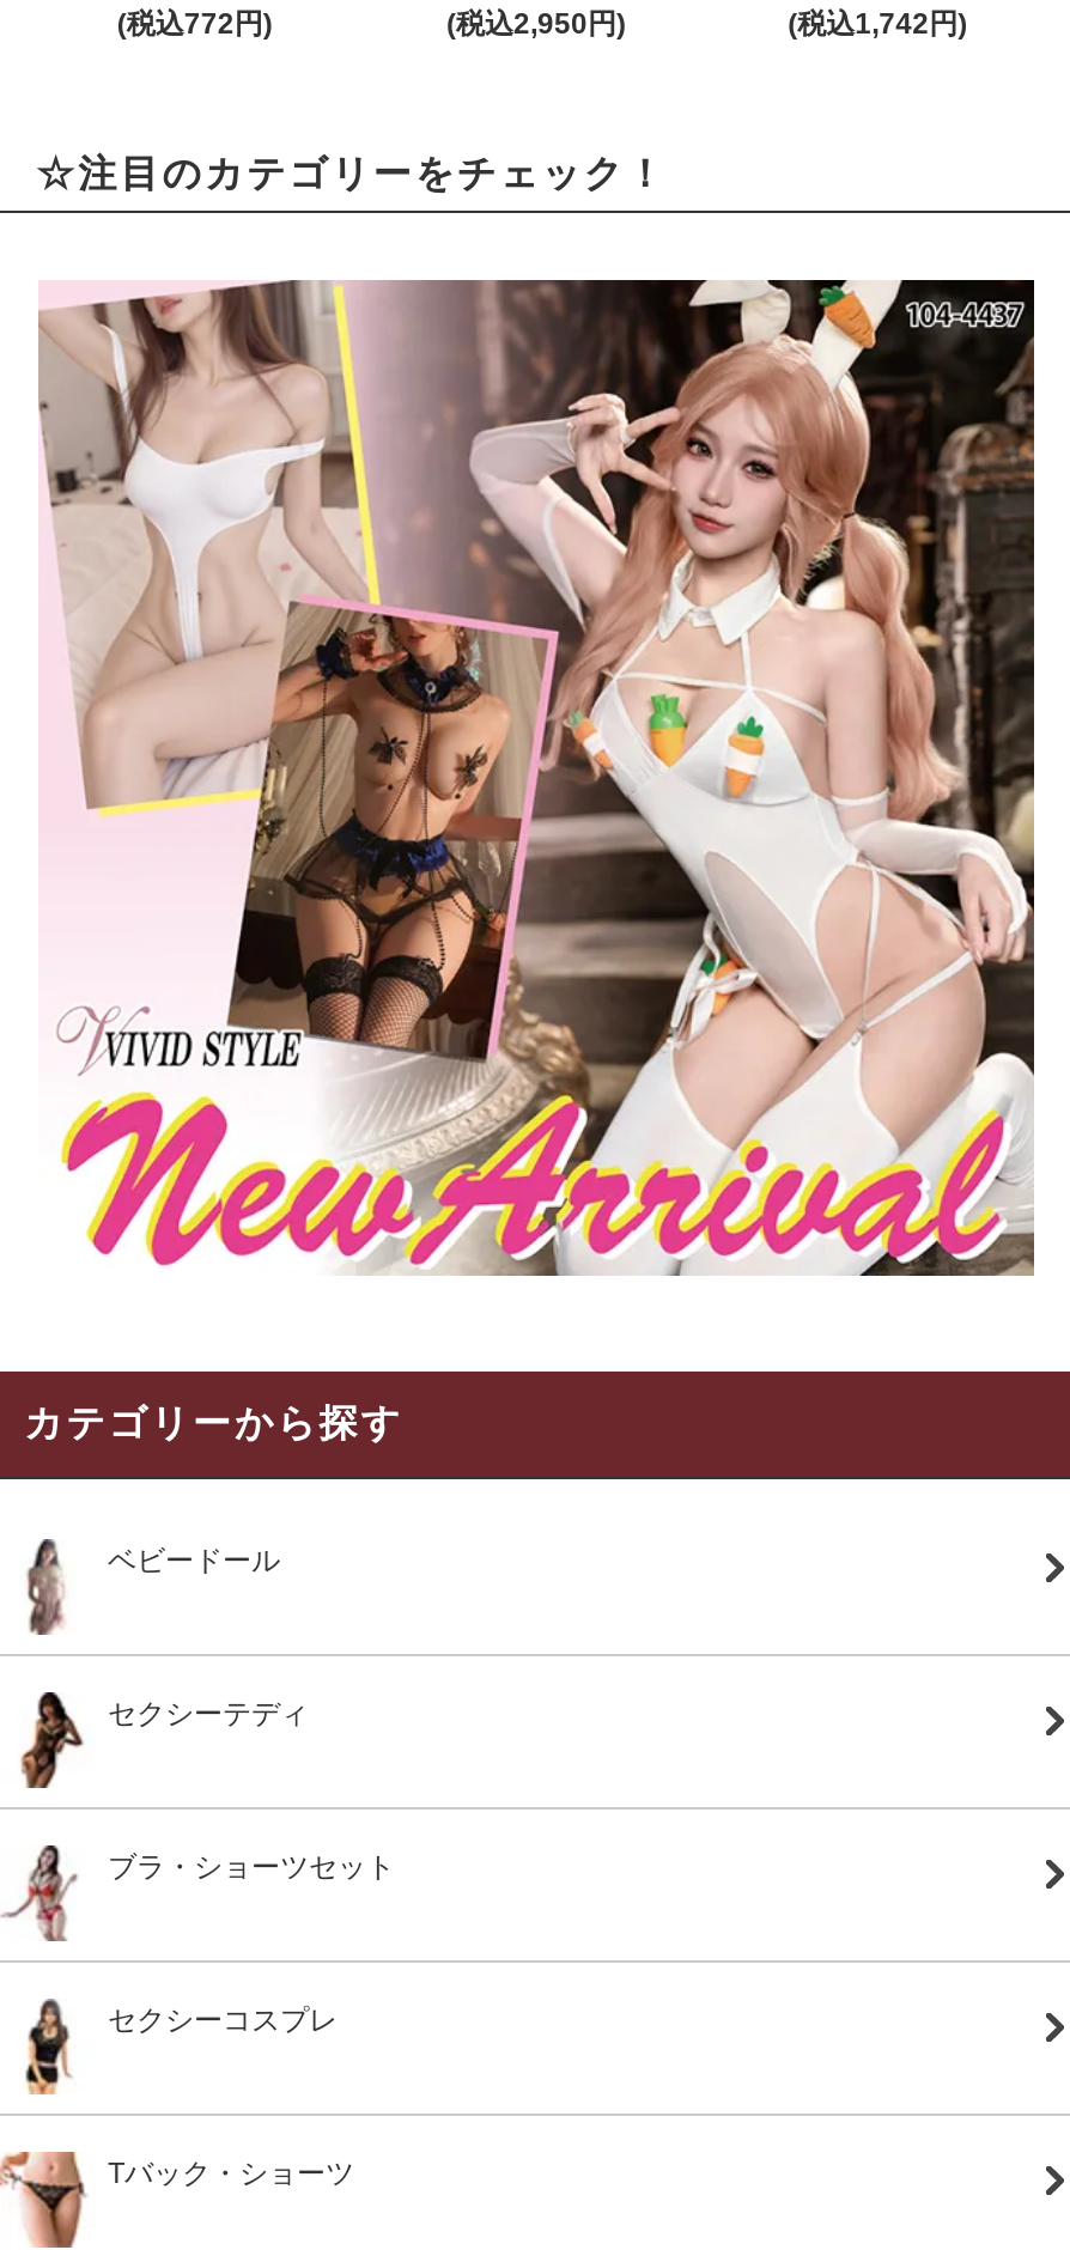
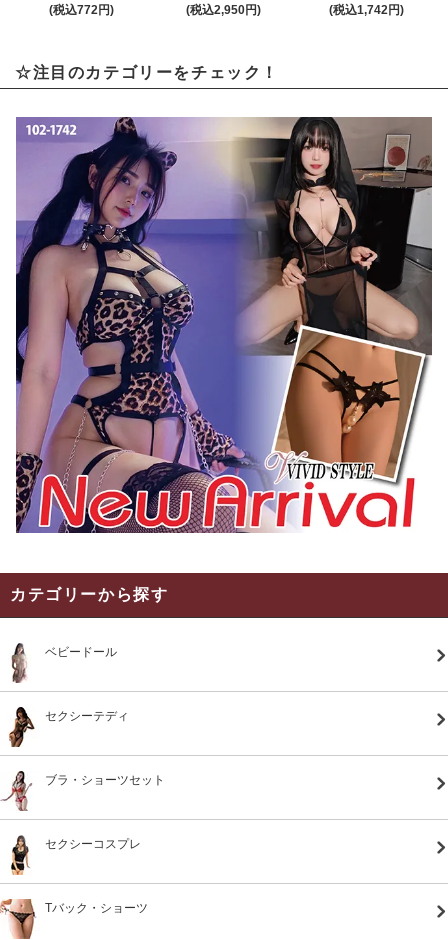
[38,278,1036,1278] [image] -> [15,116,433,534] [image]

